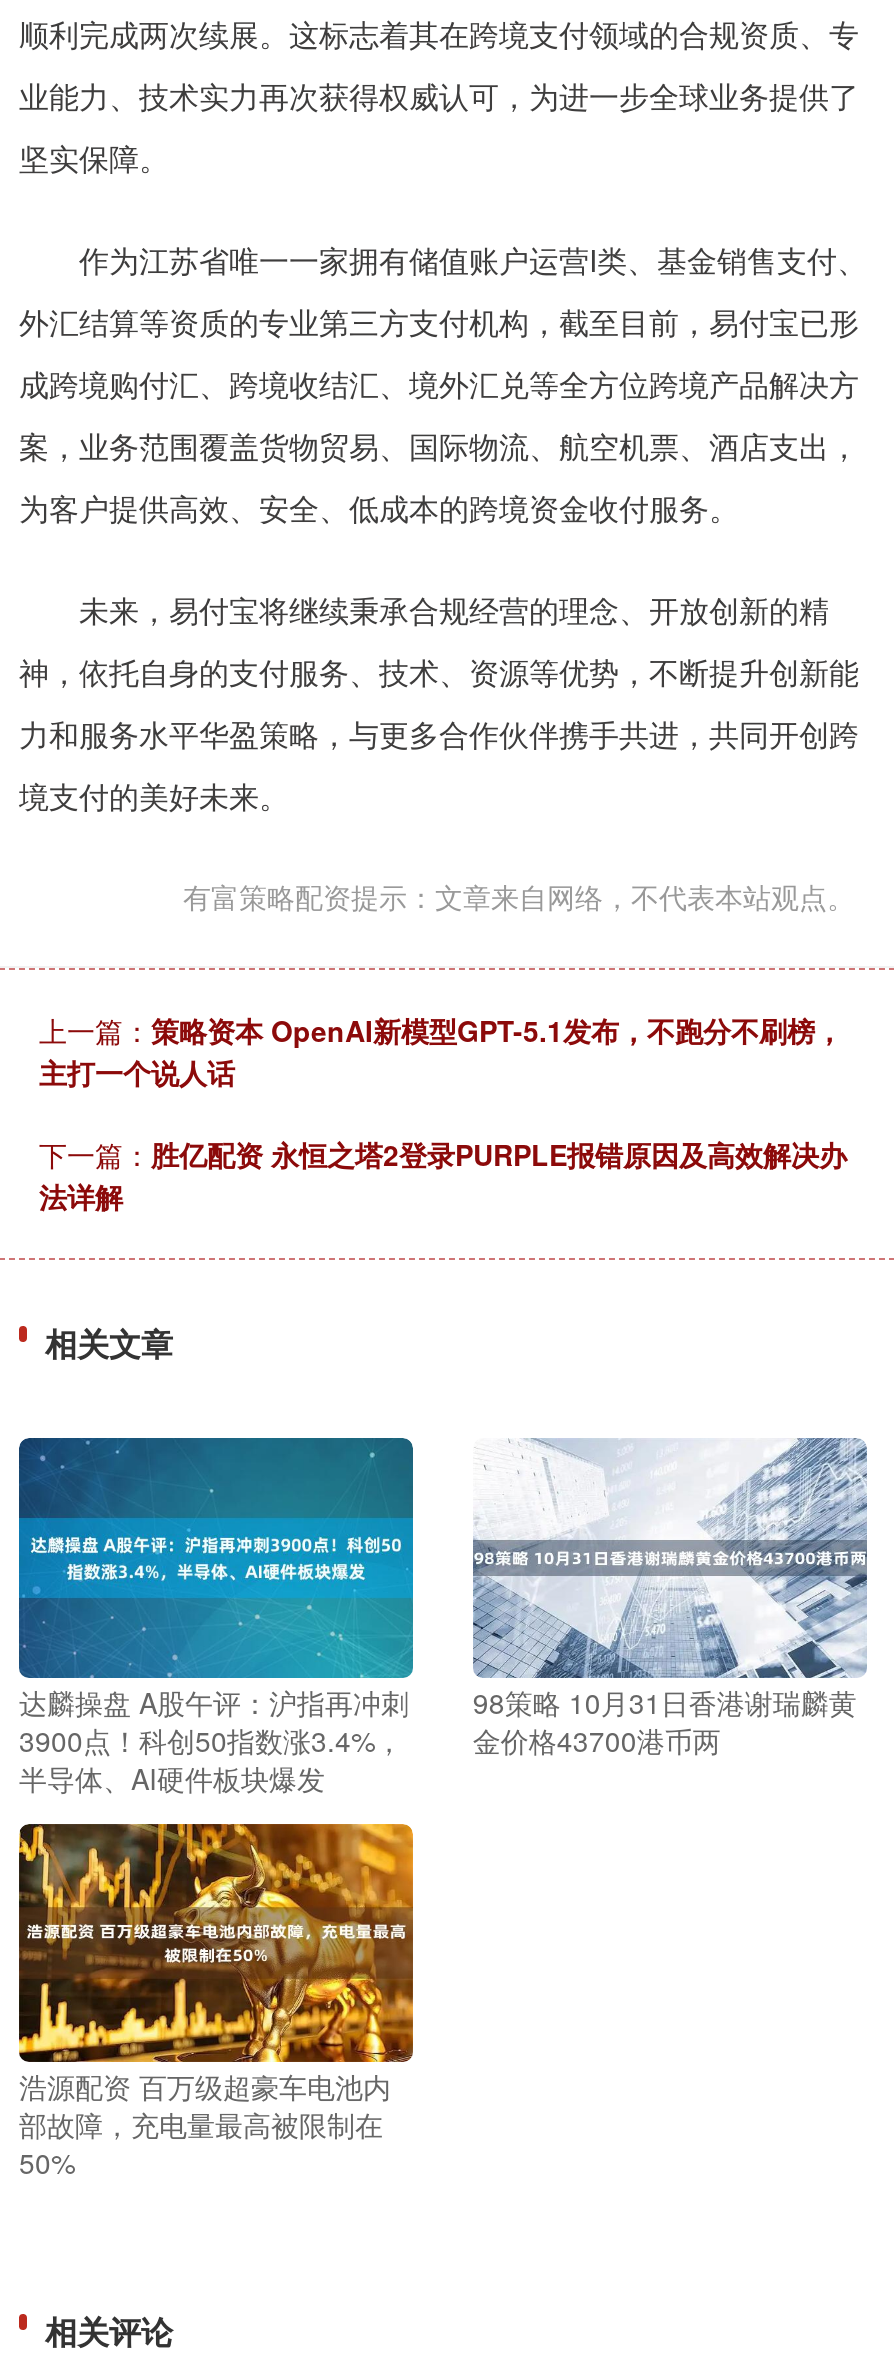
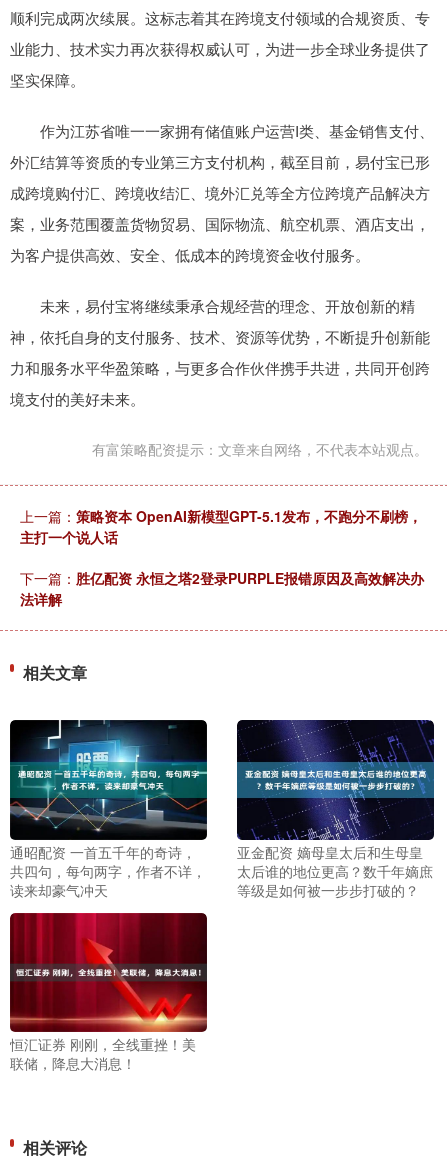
[17,1436,415,1798] [image] | 达麟操盘 A股午评：沪指再冲刺 | 3900点！科创50指数涨3.4%， | 半导体、AI硬件板块爆发 -> [9,719,208,900] [image] | 通昭配资 一首五千年的奇诗， | 共四句，每句两字，作者不详， | 读来却豪气冲天
[473,1436,869,1760] [image] | 98策略 10月31日香港谢瑞麟黄 | 金价格43700港币两 -> [236,719,435,900] [image] | 亚金配资 嫡母皇太后和生母皇 | 太后谁的地位更高？数千年嫡庶 | 等级是如何被一步步打破的？
[17,1822,415,2182] [image] | 浩源配资 百万级超豪车电池内 | 部故障，充电量最高被限制在 | 50% -> [10,912,208,1073] [image] | 恒汇证券 刚刚，全线重挫！美 | 联储，降息大消息！

